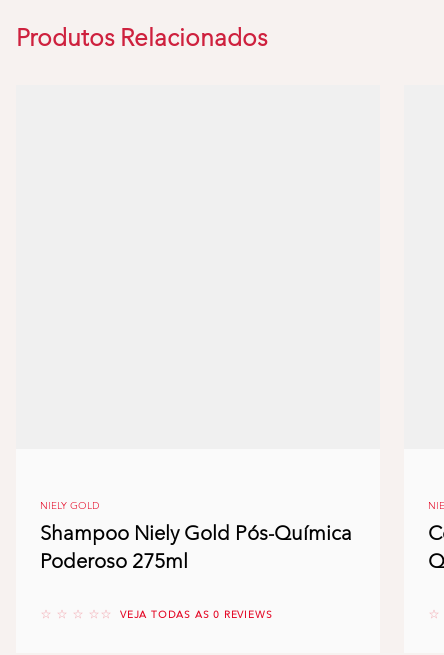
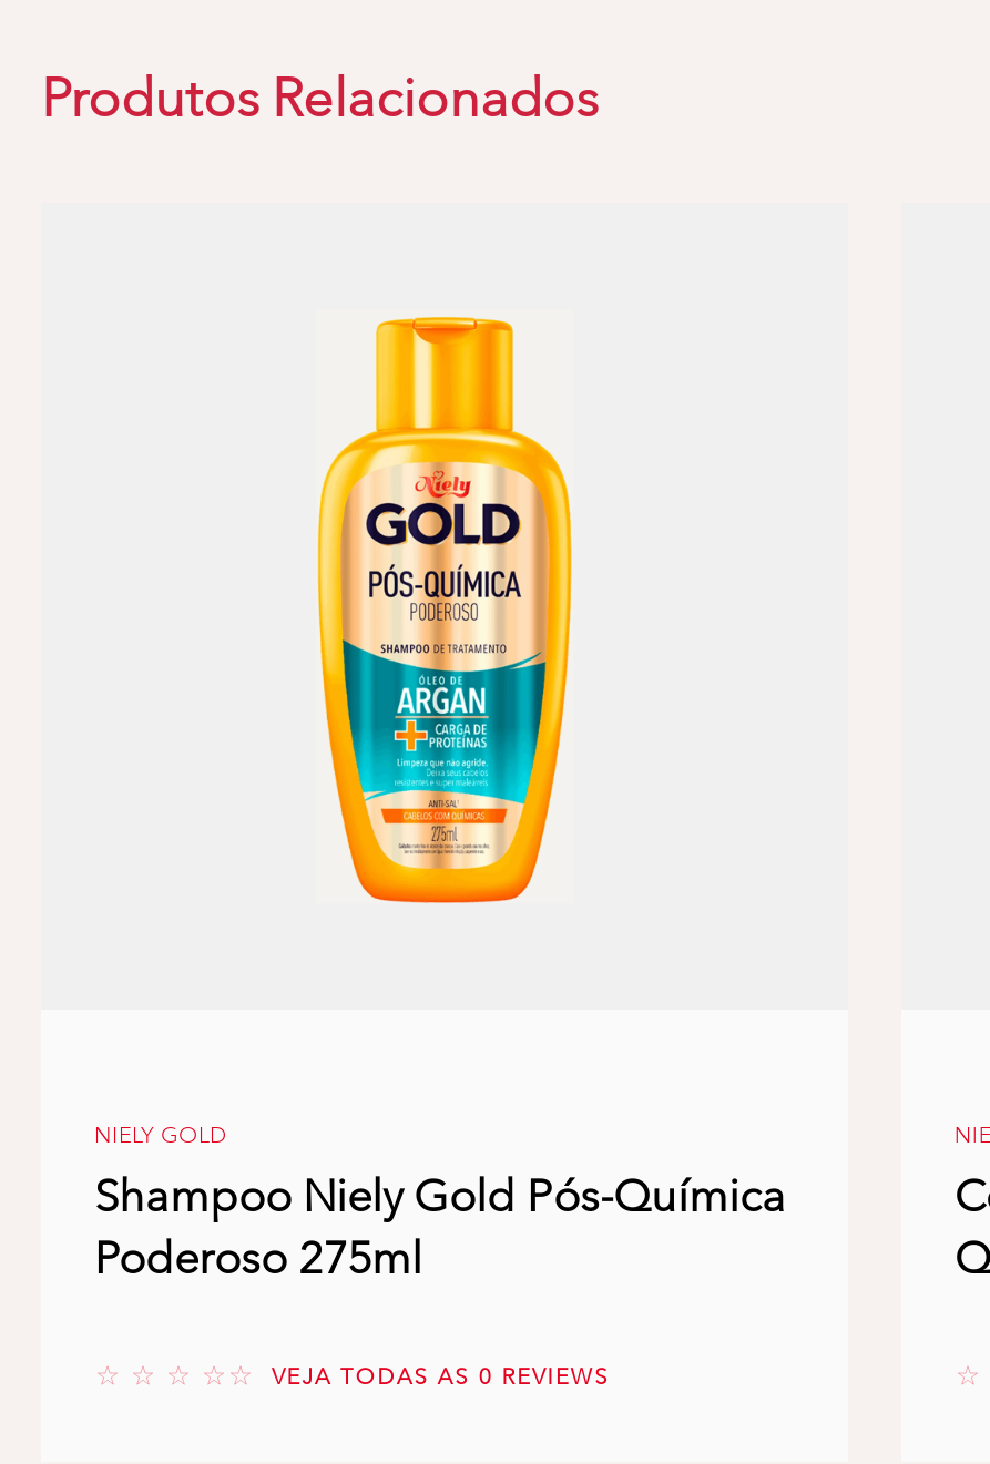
none -> [316,314,573,905] [image]

